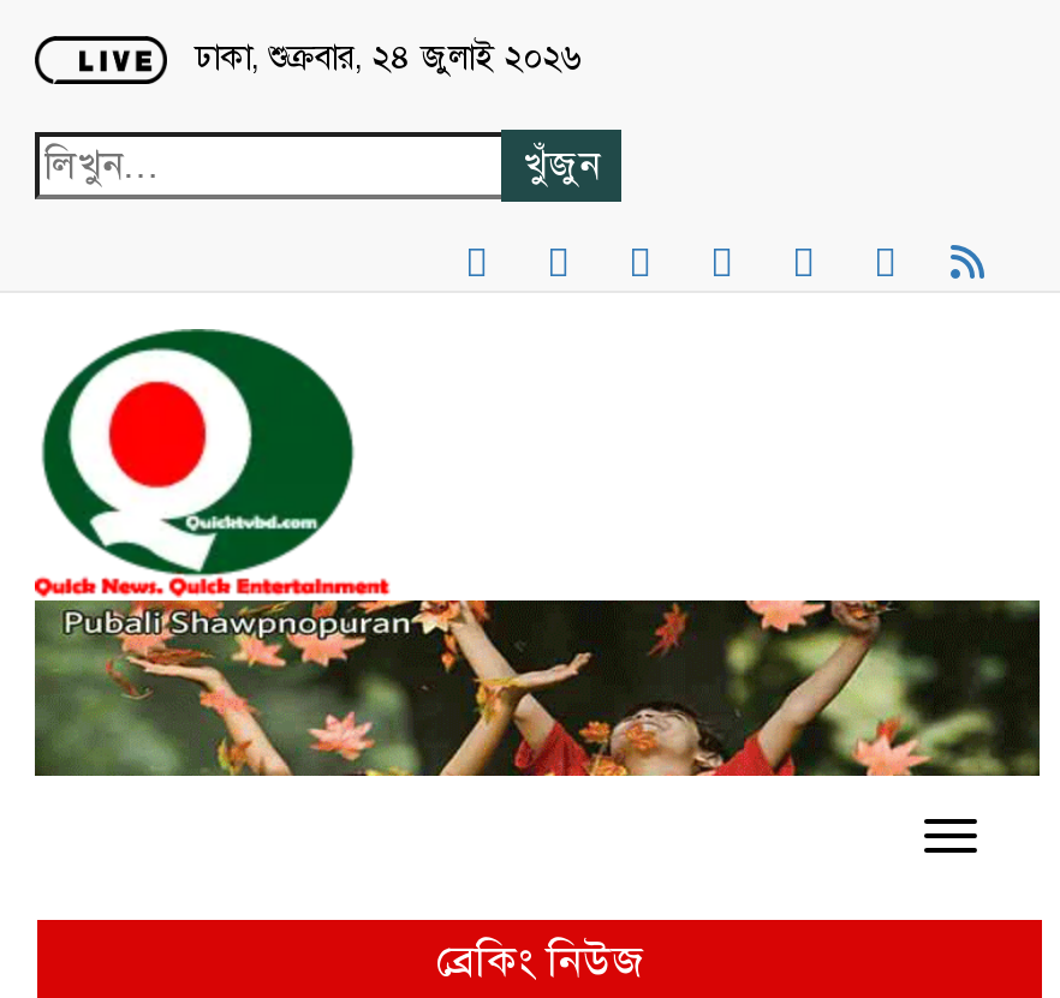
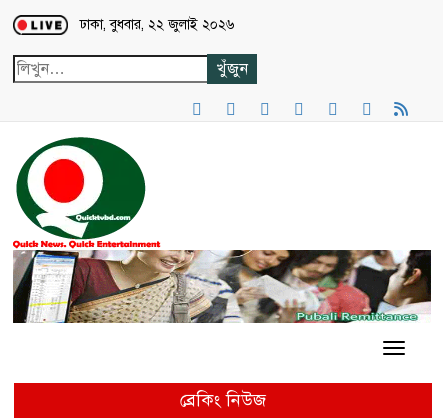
[167,38,583,79] ঢাকা, শুক্রবার, ২৪ জুলাই ২০২৬ -> [68,16,235,33] ঢাকা, বুধবার, ২২ জুলাই ২০২৬
[35,598,1042,778] [image] -> [13,249,431,324] [image]

